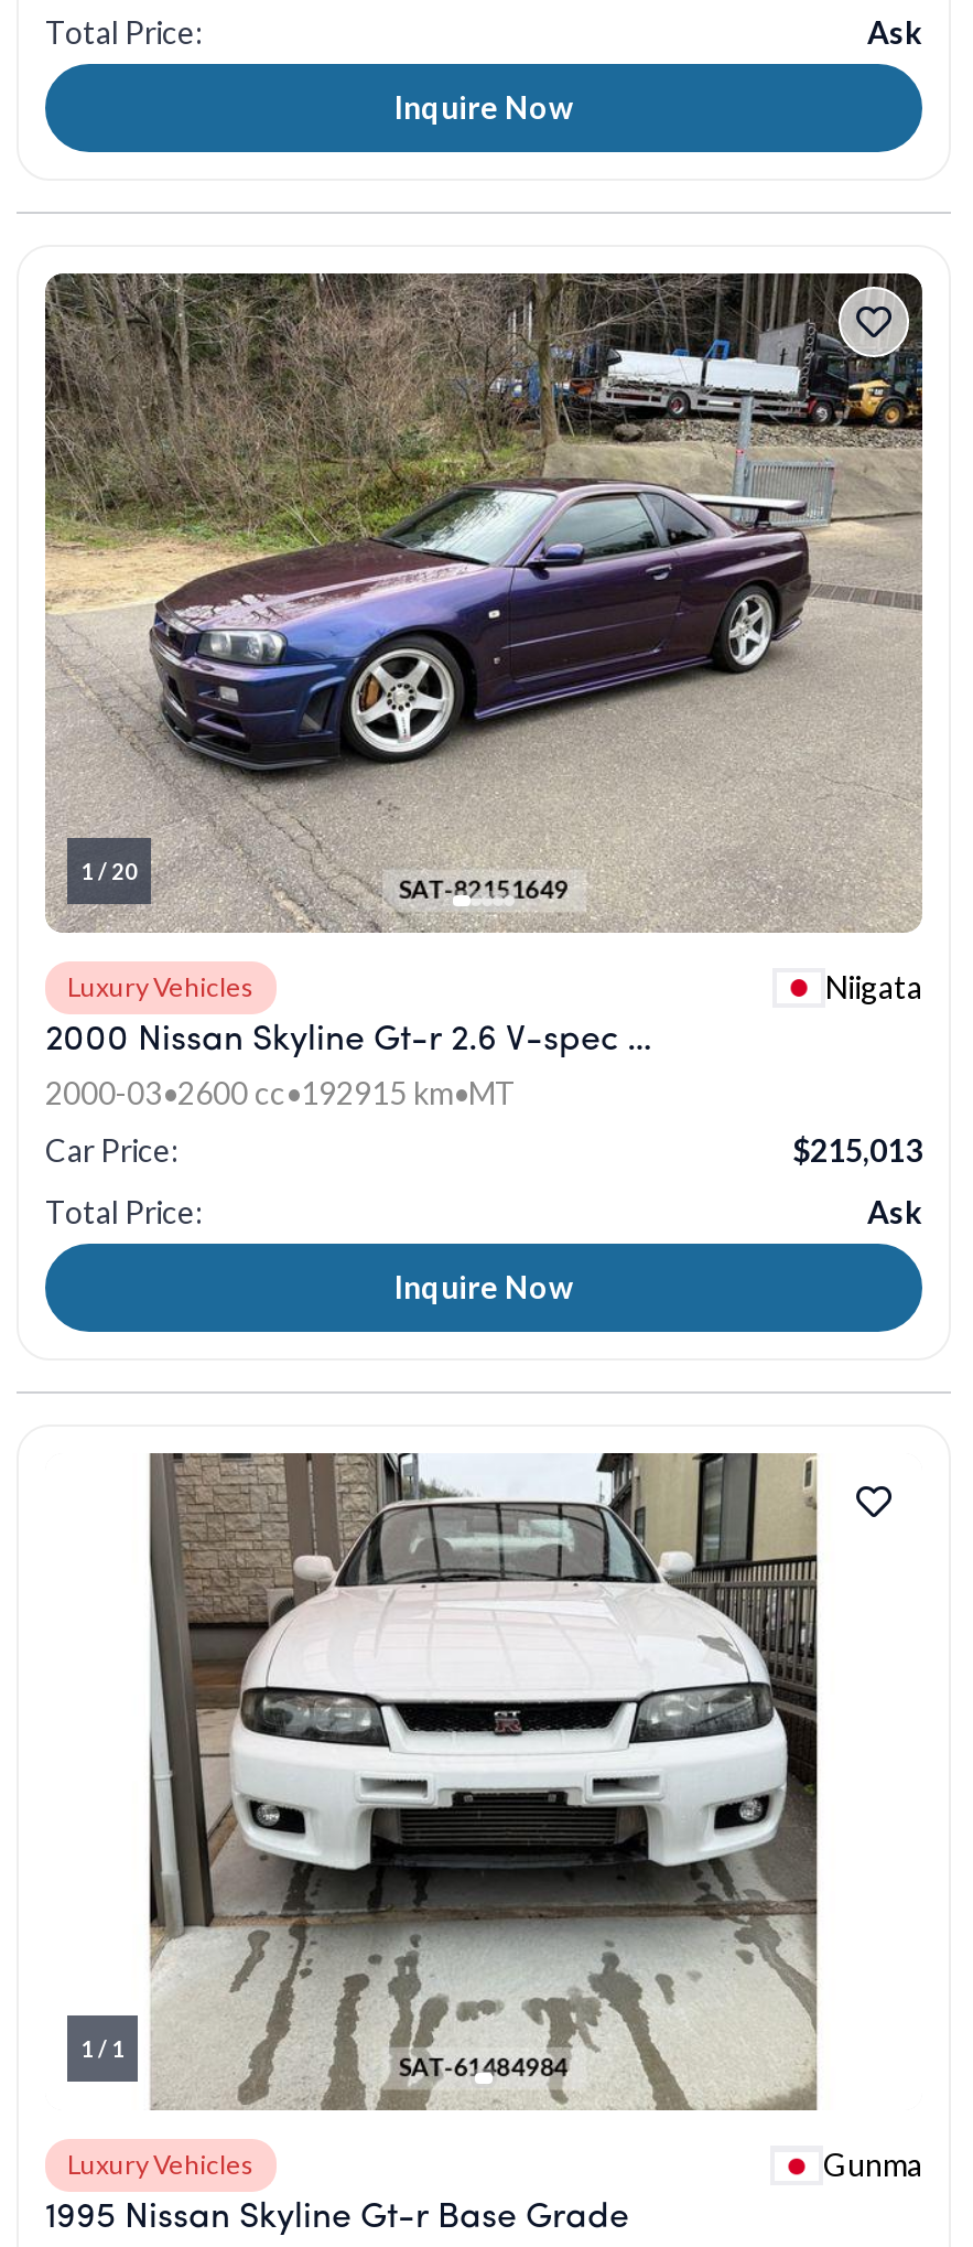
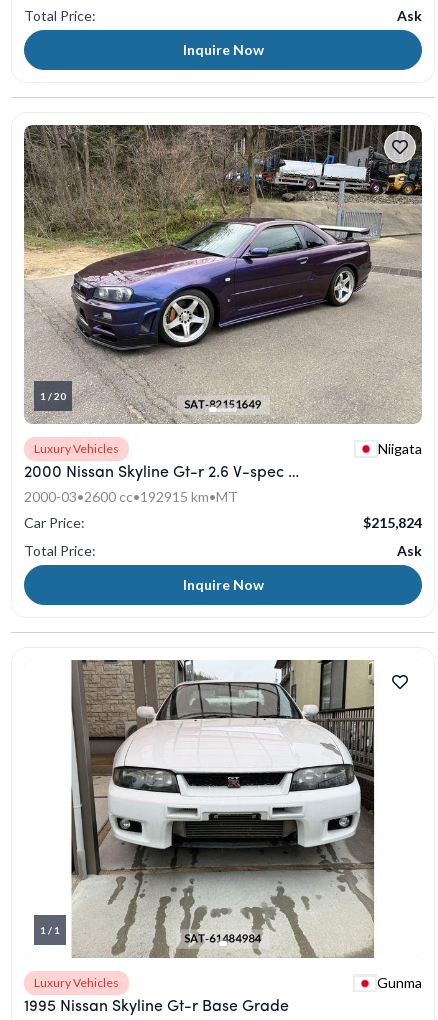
[792,1131,922,1169] $215,013 -> [363,514,422,531] $215,824

